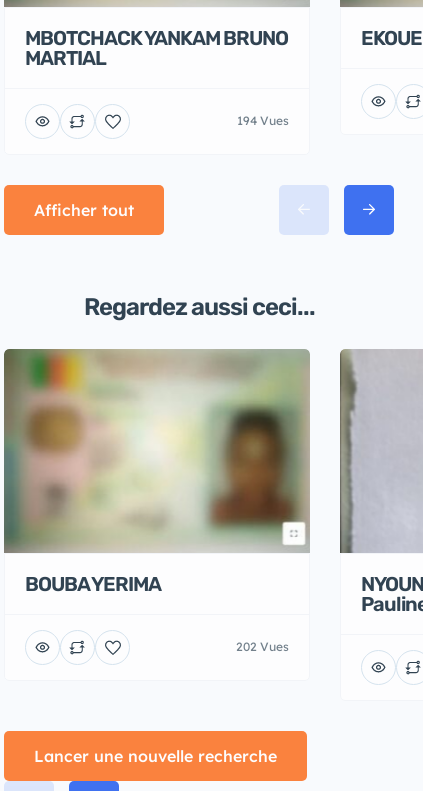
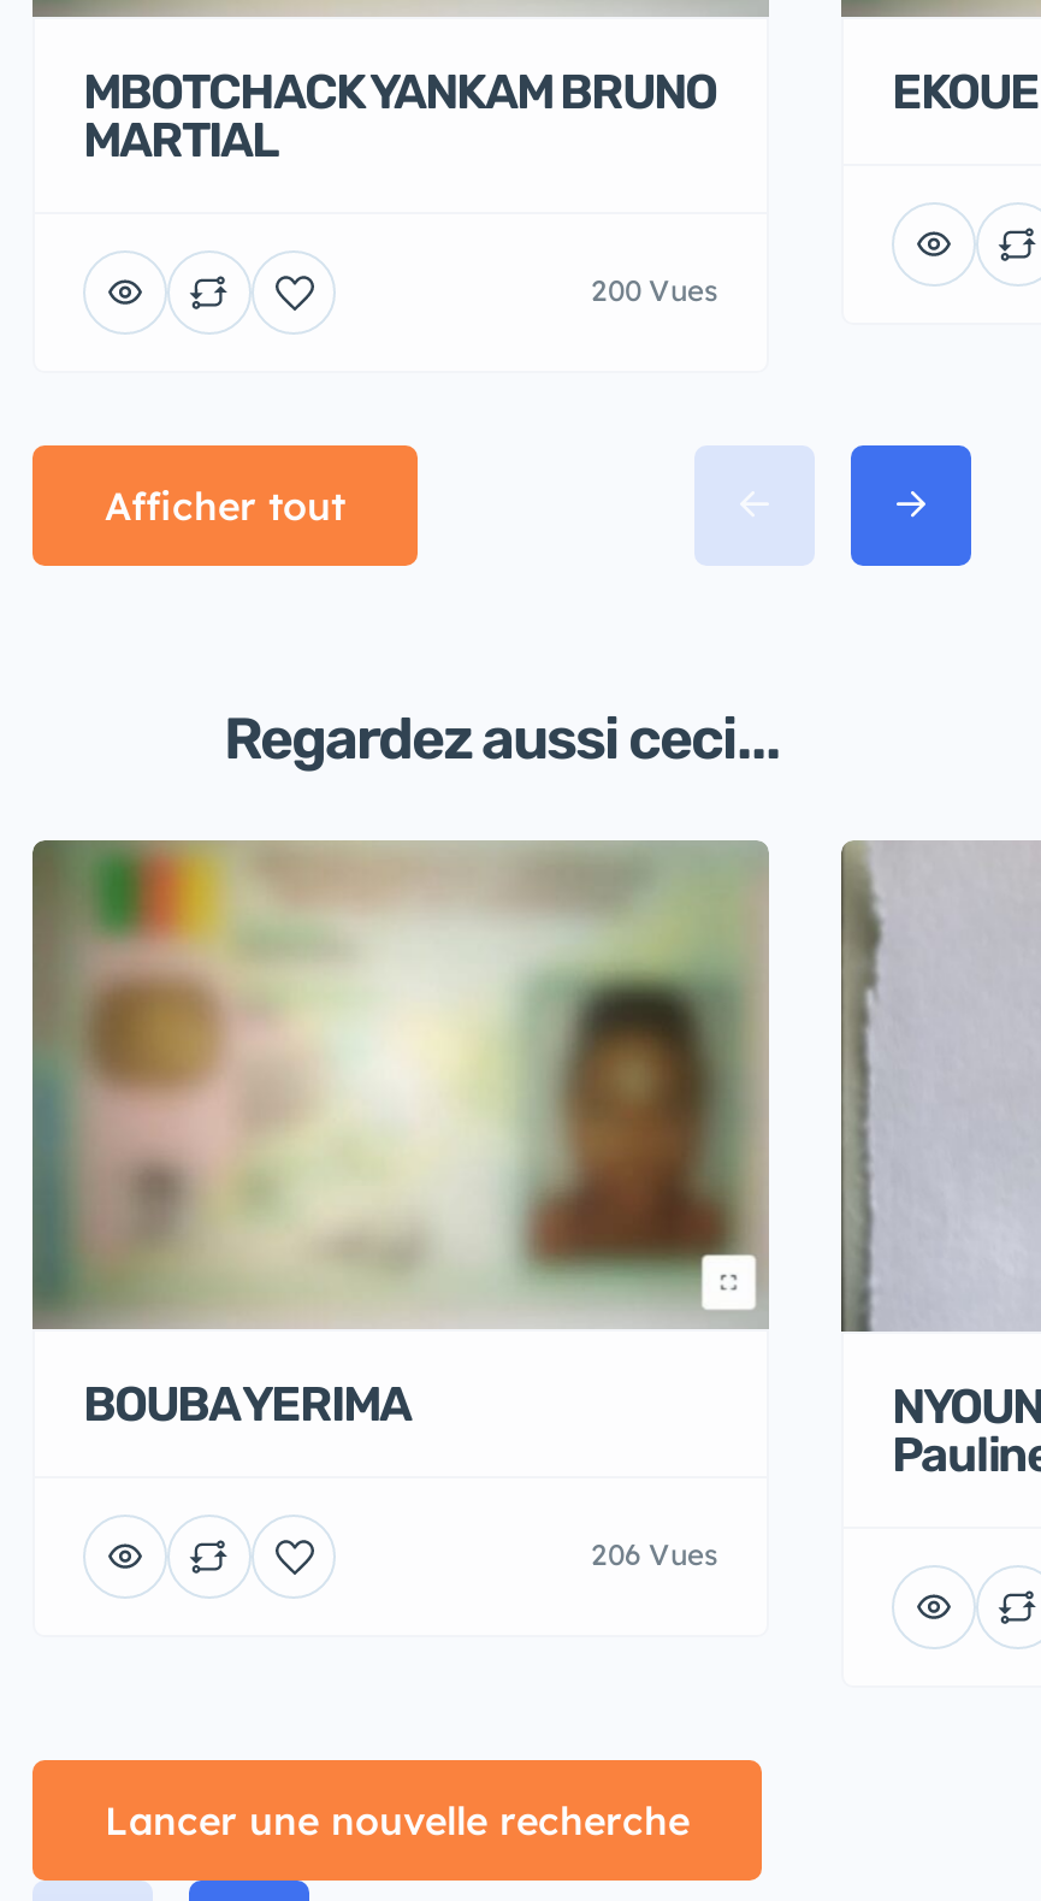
[237,113,289,128] 194 Vues -> [591,272,718,308] 200 Vues
[236,639,289,654] 202 Vues -> [591,1537,718,1573] 206 Vues

